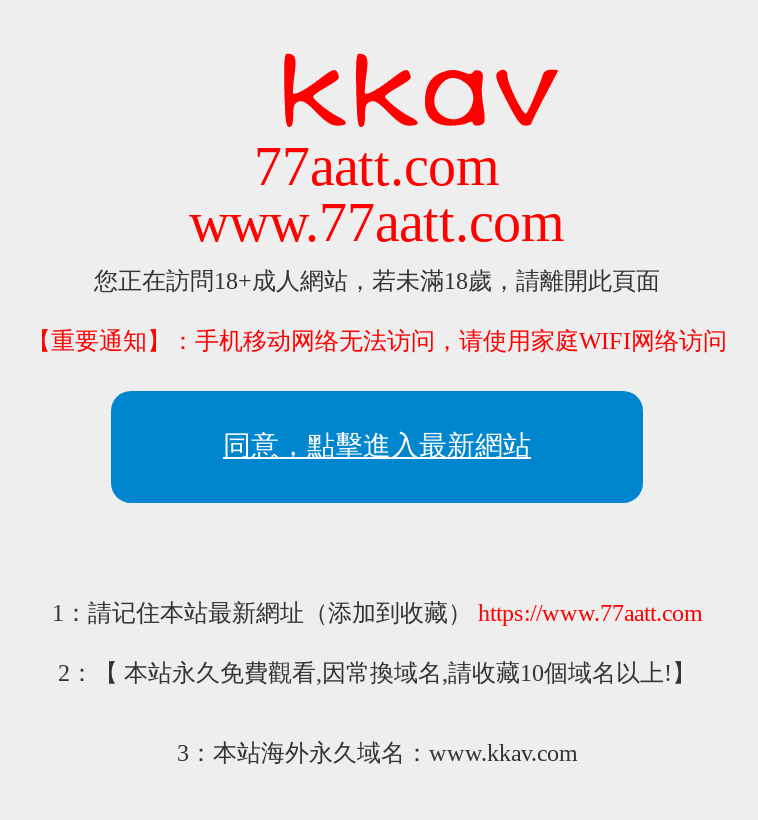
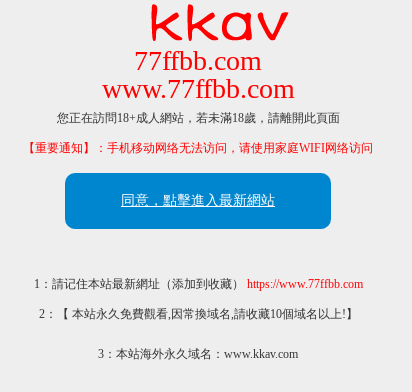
[189,134,565,252] 77aatt.com | www.77aatt.com -> [101,45,294,104] 77ffbb.com | www.77ffbb.com
[52,598,702,626] 1：請记住本站最新網址（添加到收藏）https://www.77aatt.com -> [33,277,362,291] 1：請记住本站最新網址（添加到收藏）https://www.77ffbb.com

